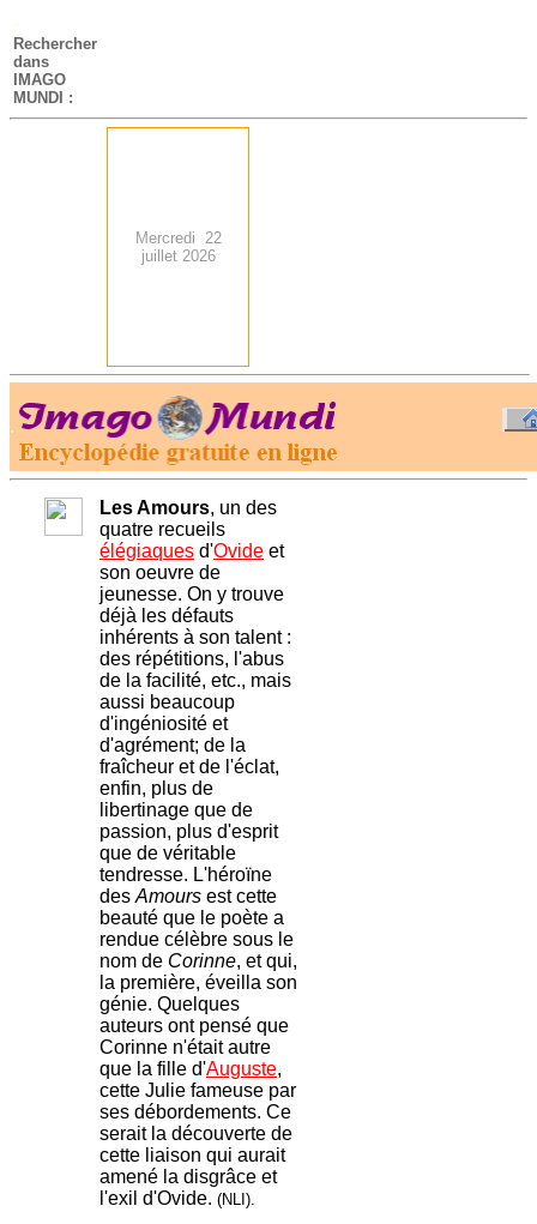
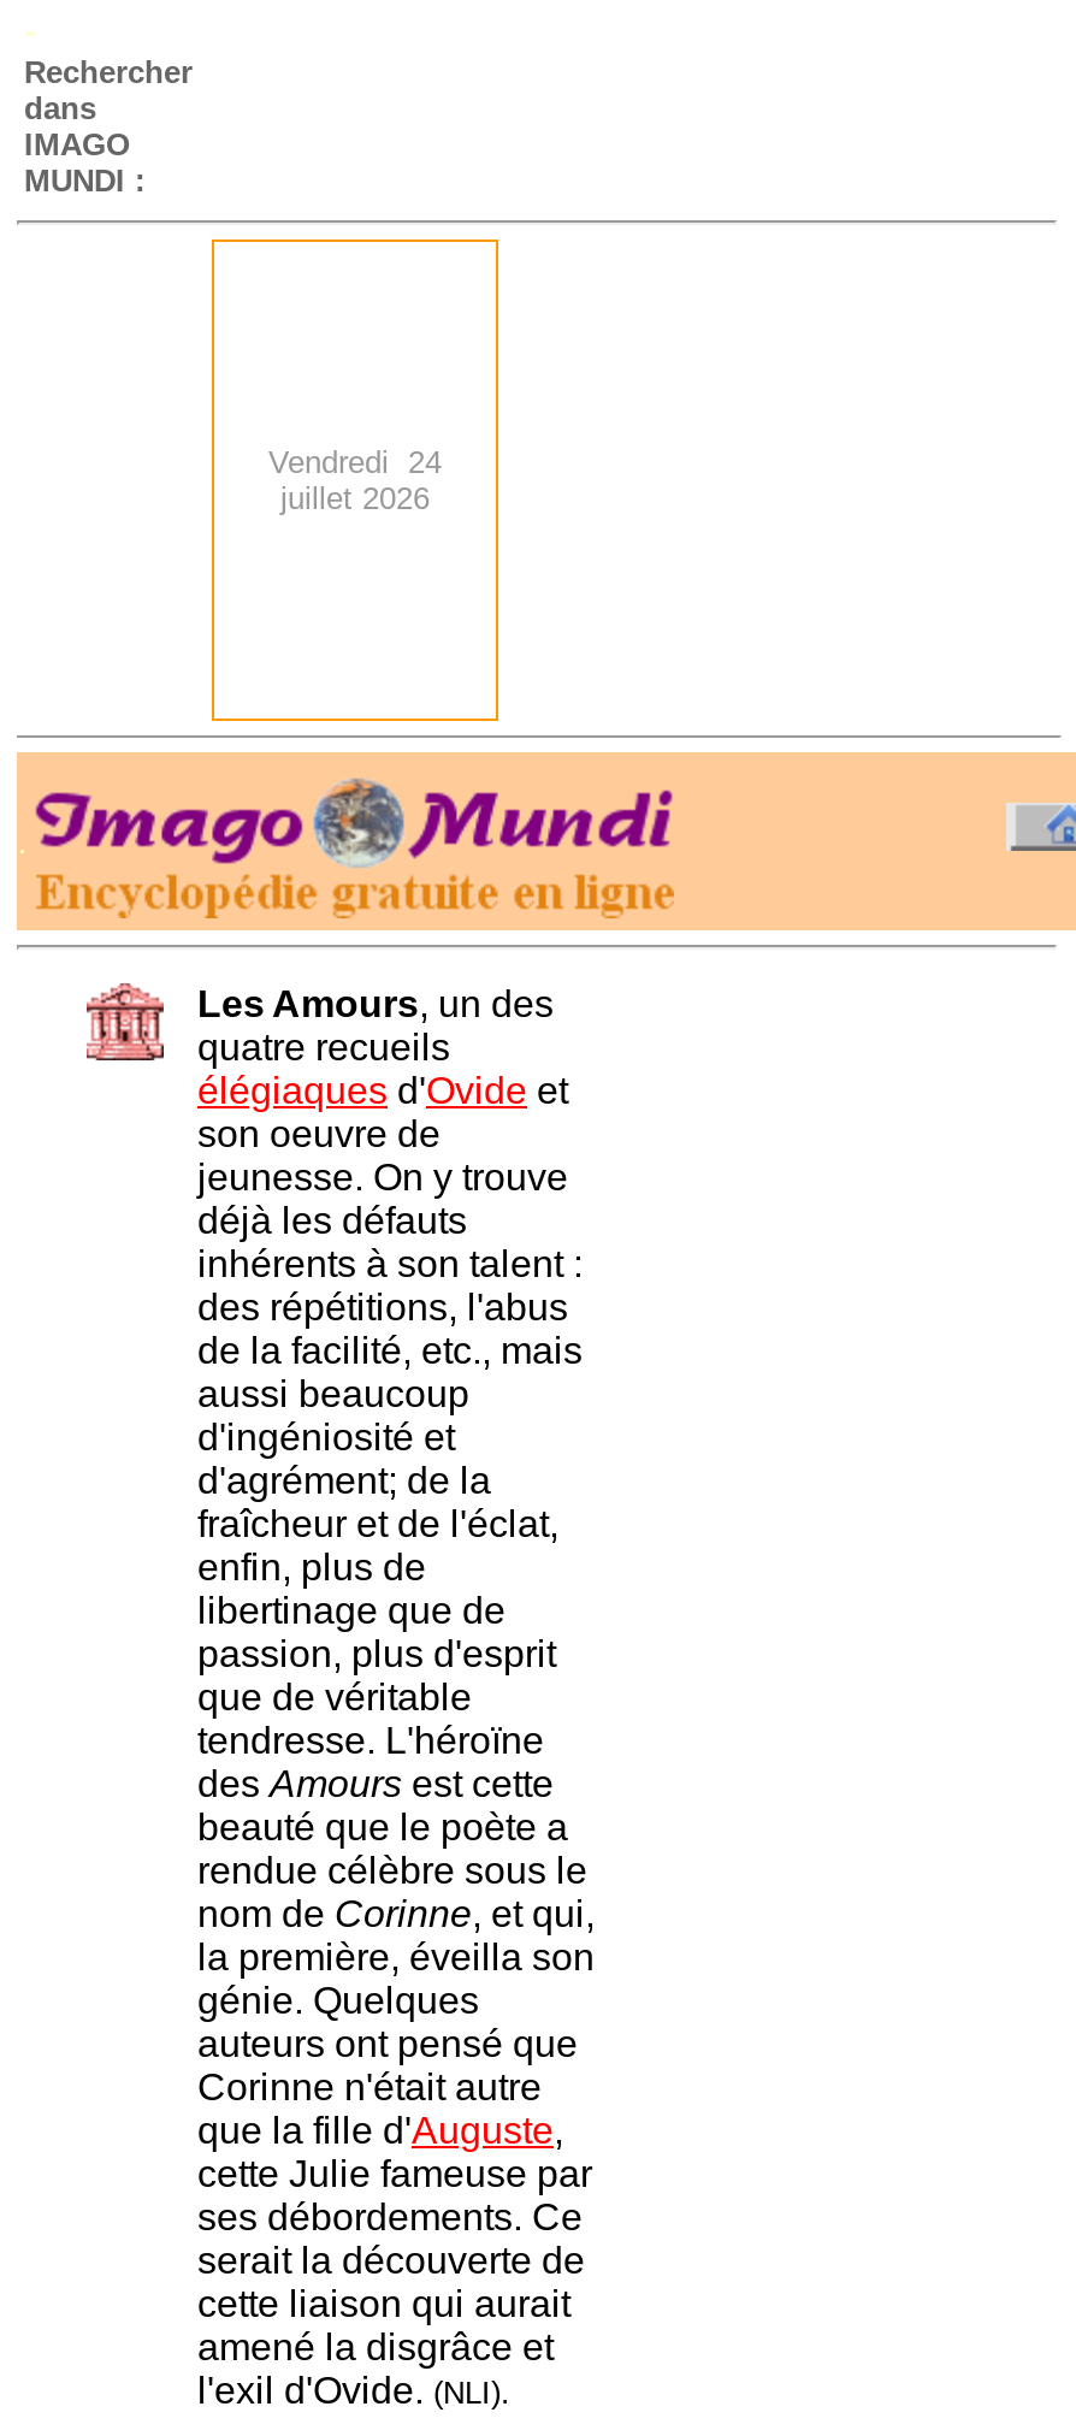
[135,229,221,247] Mercredi 22 -> [268,444,442,480] Vendredi 24
[44,498,83,536] [image] -> [84,983,166,1063] [image]

